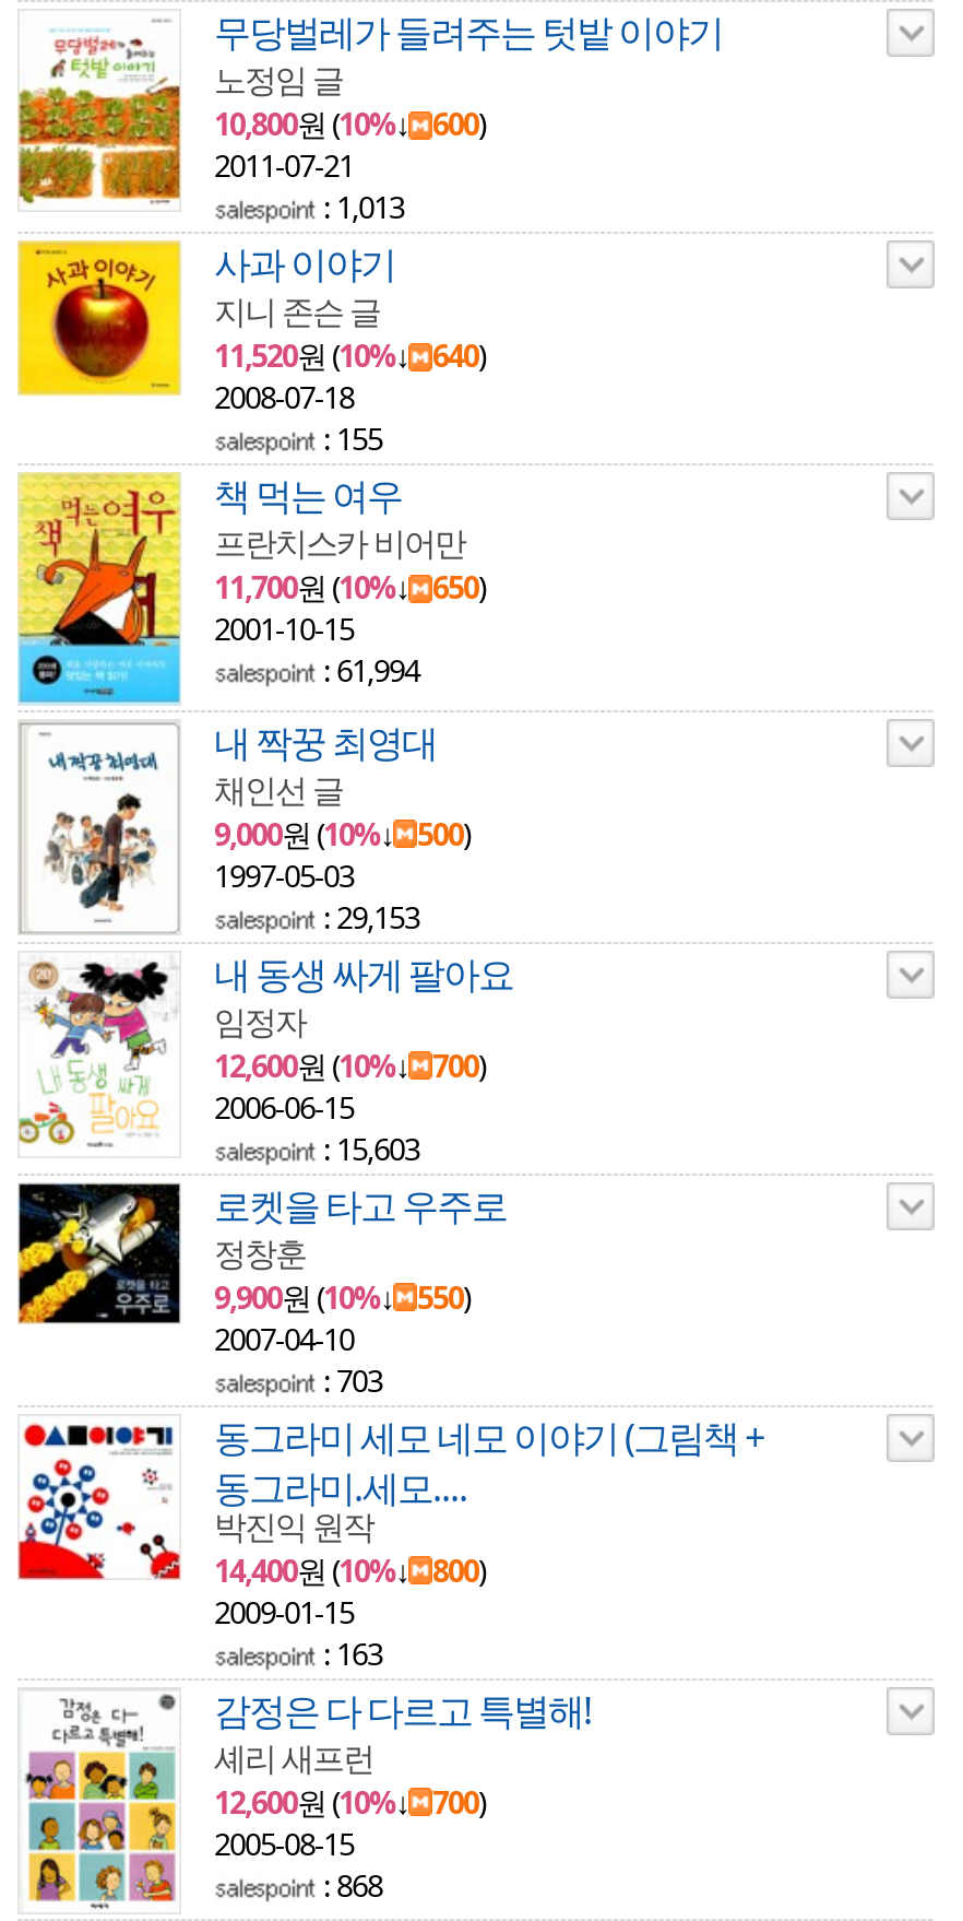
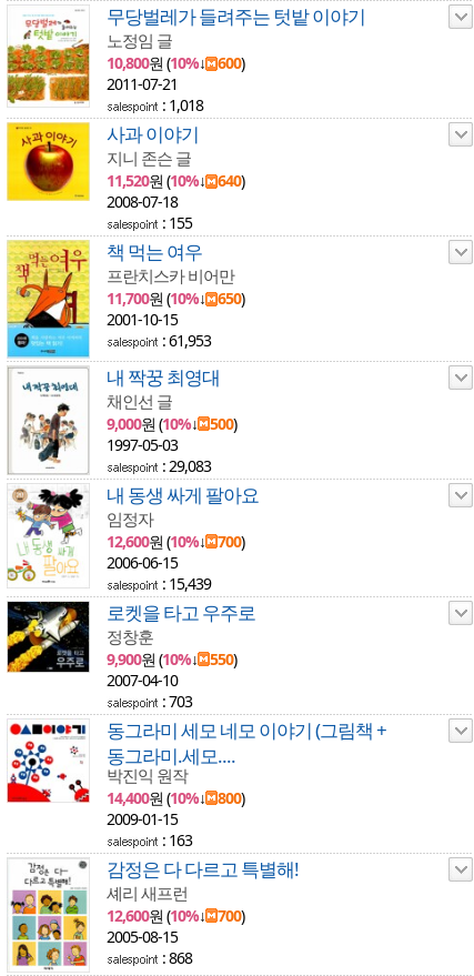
[317,187,404,228] : 1,013 -> [159,95,203,116] : 1,018
[317,650,419,692] : 61,994 -> [159,330,211,351] : 61,953
[317,896,419,938] : 29,153 -> [159,455,211,477] : 29,083
[317,1128,419,1170] : 15,603 -> [159,573,211,594] : 15,439

